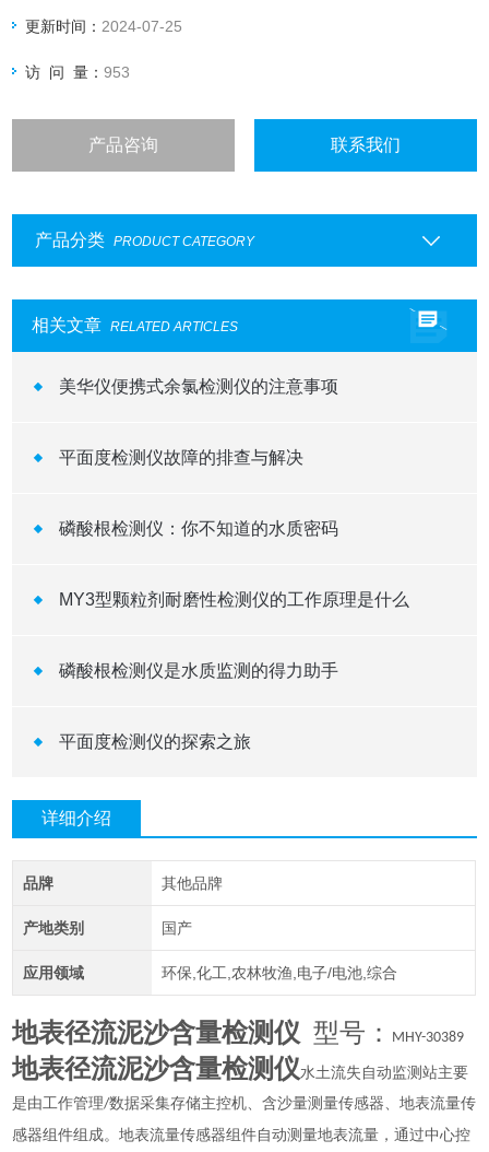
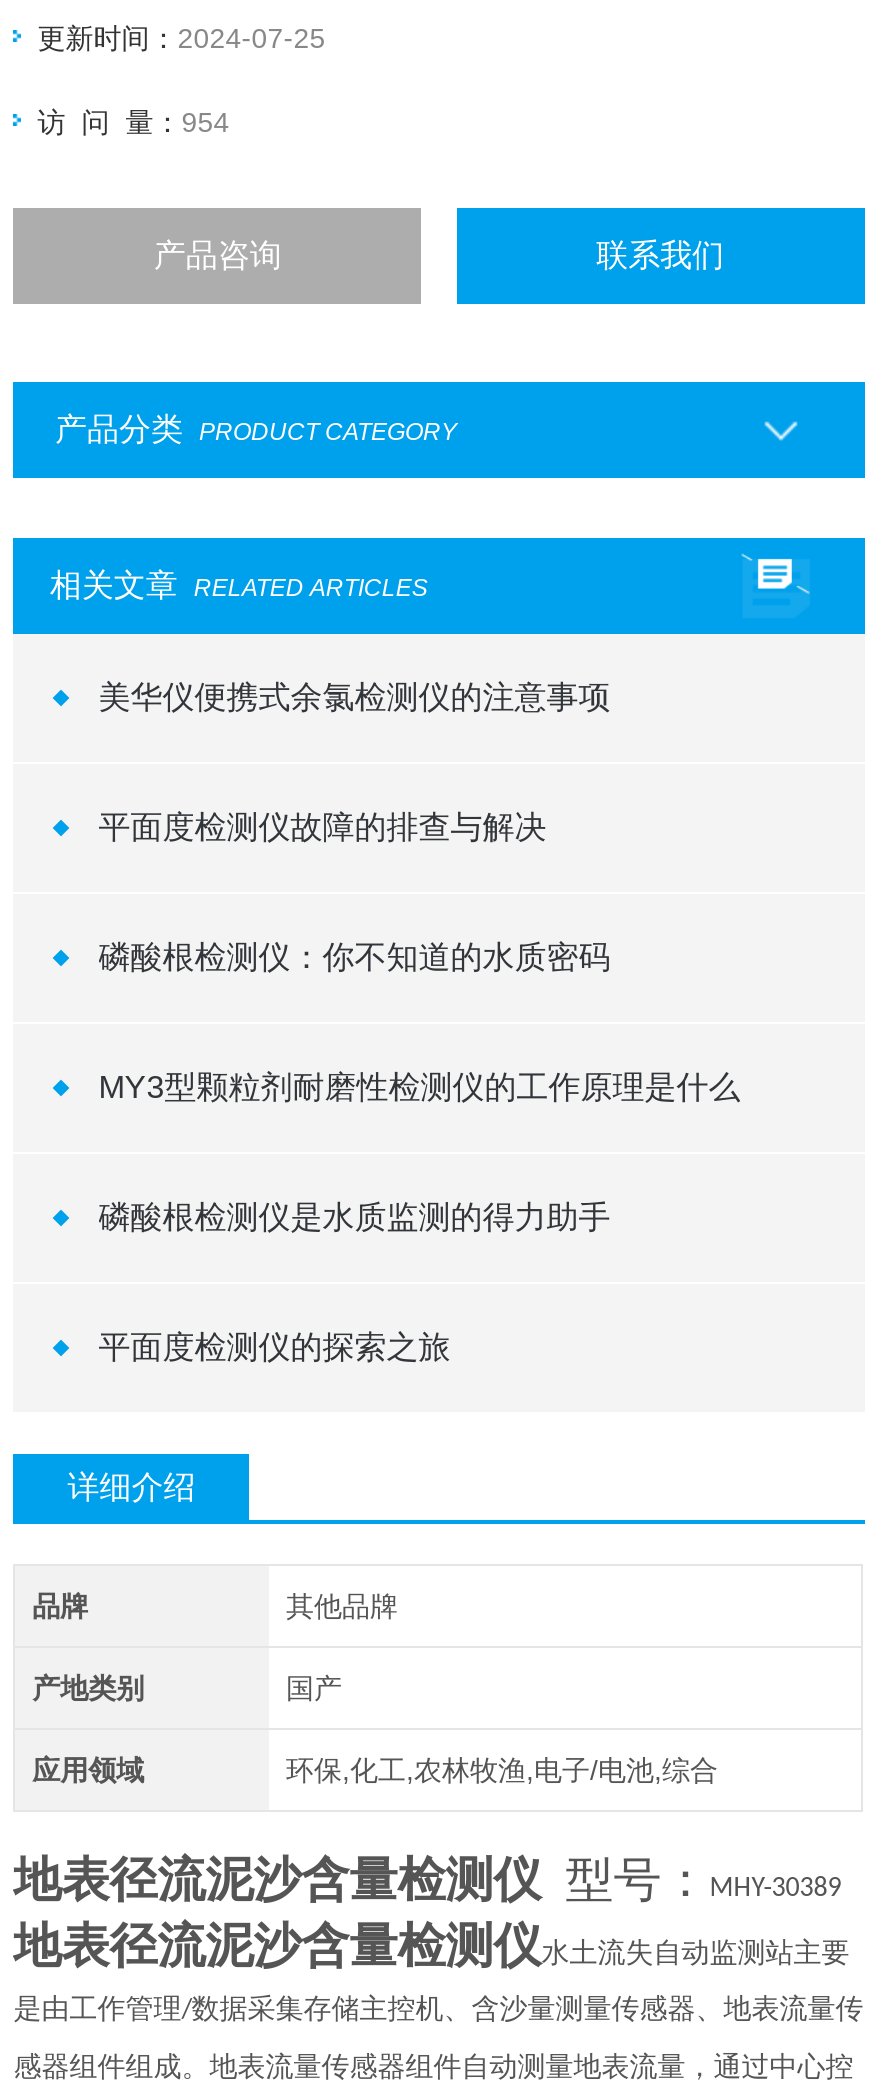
[25,64,130,81] 访 问 量：953 -> [37,106,229,138] 访 问 量：954

